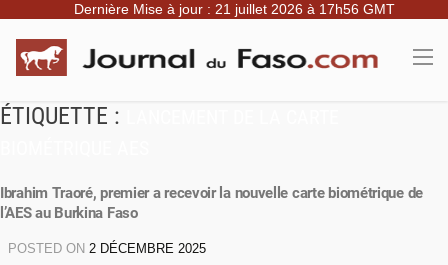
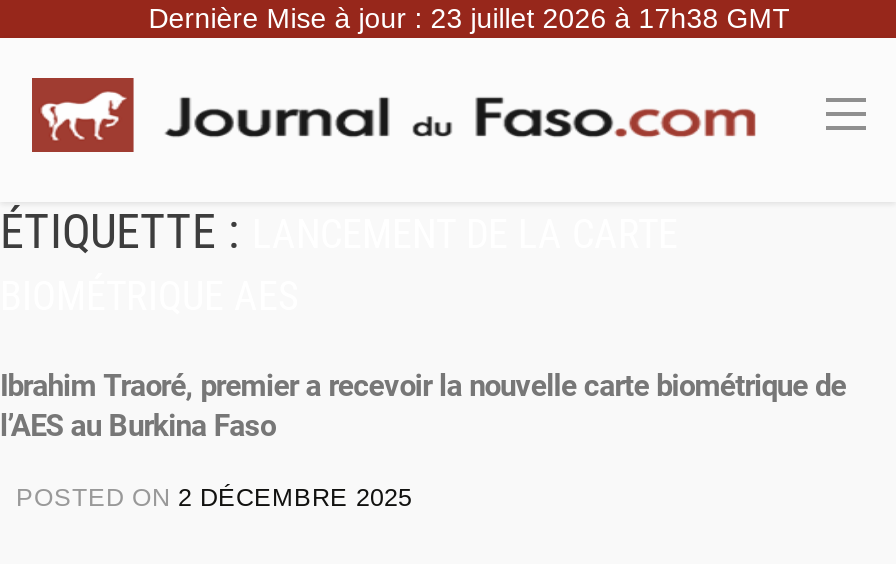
[70,1,395,17] Dernière Mise à jour : 21 juillet 2026 à 17h56 GMT -> [140,2,790,34] Dernière Mise à jour : 23 juillet 2026 à 17h38 GMT

